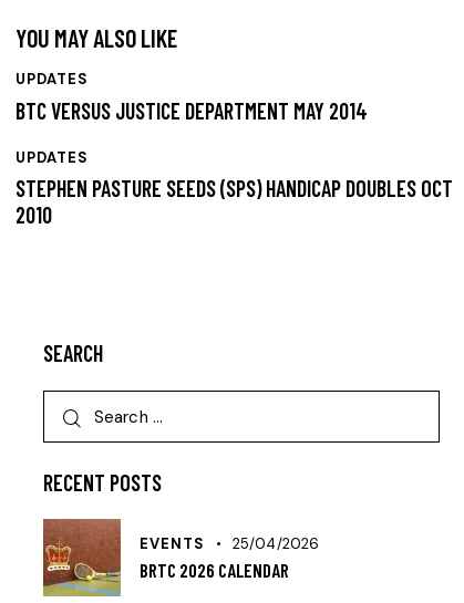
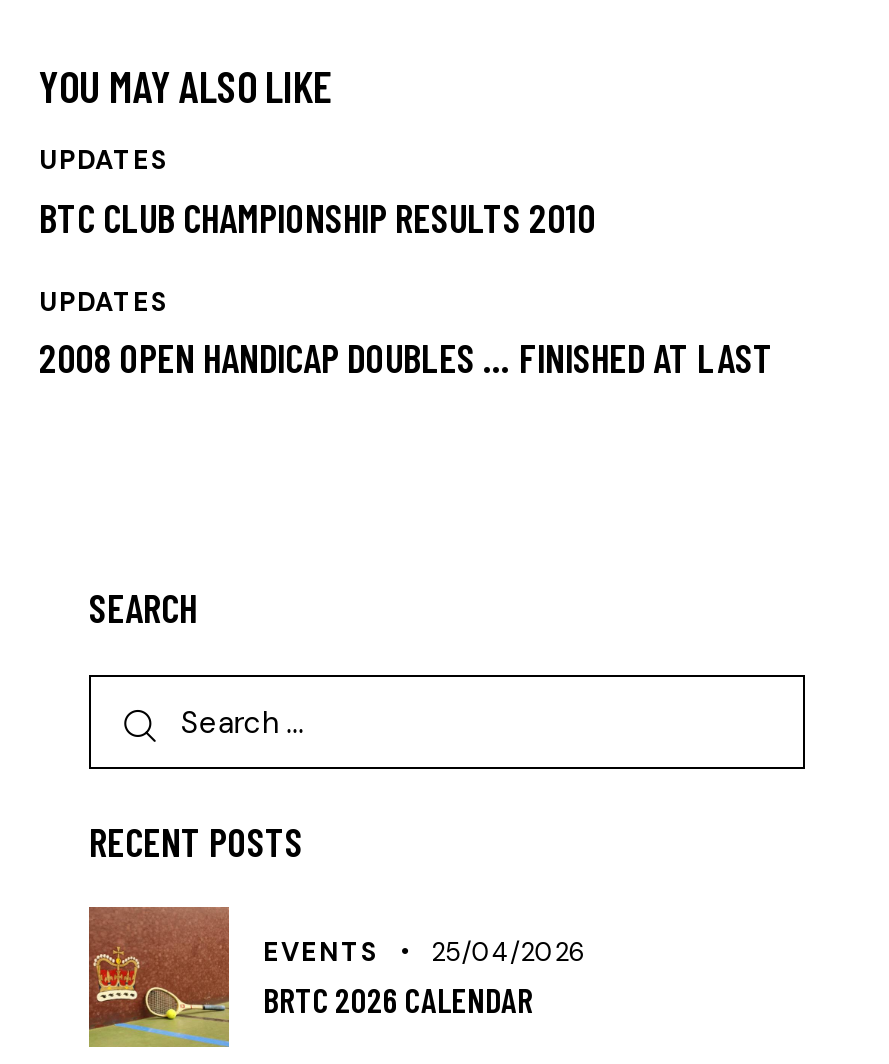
[16,97,368,124] BTC VERSUS JUSTICE DEPARTMENT MAY 2014 -> [39,193,595,241] BTC CLUB CHAMPIONSHIP RESULTS 2010
[16,175,453,228] STEPHEN PASTURE SEEDS (SPS) HANDICAP DOUBLES OCT | 2010 -> [39,334,773,382] 2008 OPEN HANDICAP DOUBLES … FINISHED AT LAST

